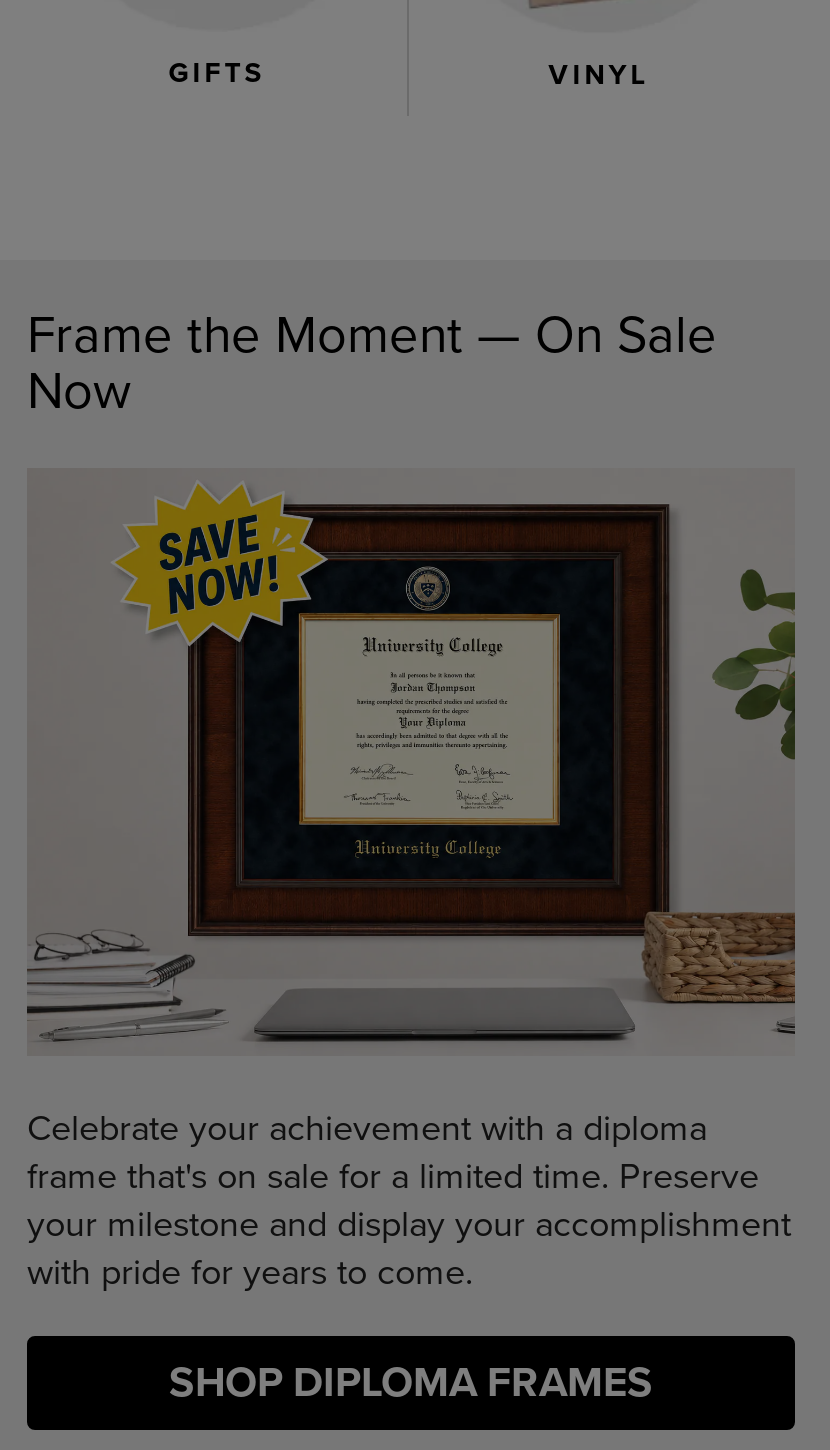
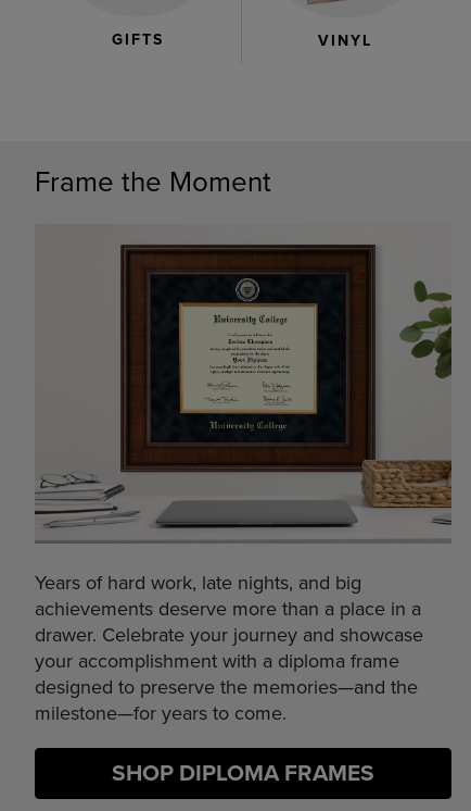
[27,304,717,422] Frame the Moment — On Sale | Now -> [35,165,271,199] Frame the Moment
[27,448,797,1293] [image] | Celebrate your achievement with a diploma | frame that's on sale for a limited time. Preserve | your milestone and display your accomplishment | with pride for years to come. -> [35,242,453,726] [image] | Years of hard work, late nights, and big | achievements deserve more than a place in a | drawer. Celebrate your journey and showcase | your accomplishment with a diploma frame | designed to preserve the memories—and the | milestone—for years to come.

